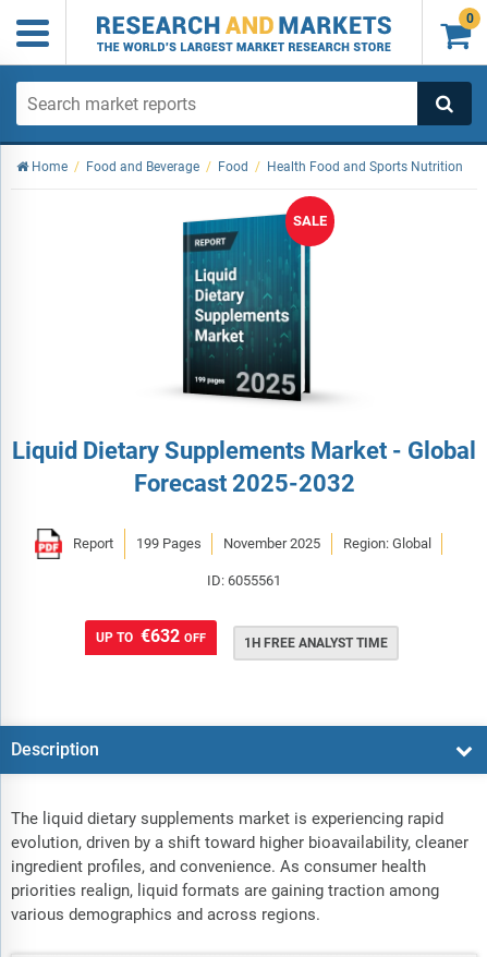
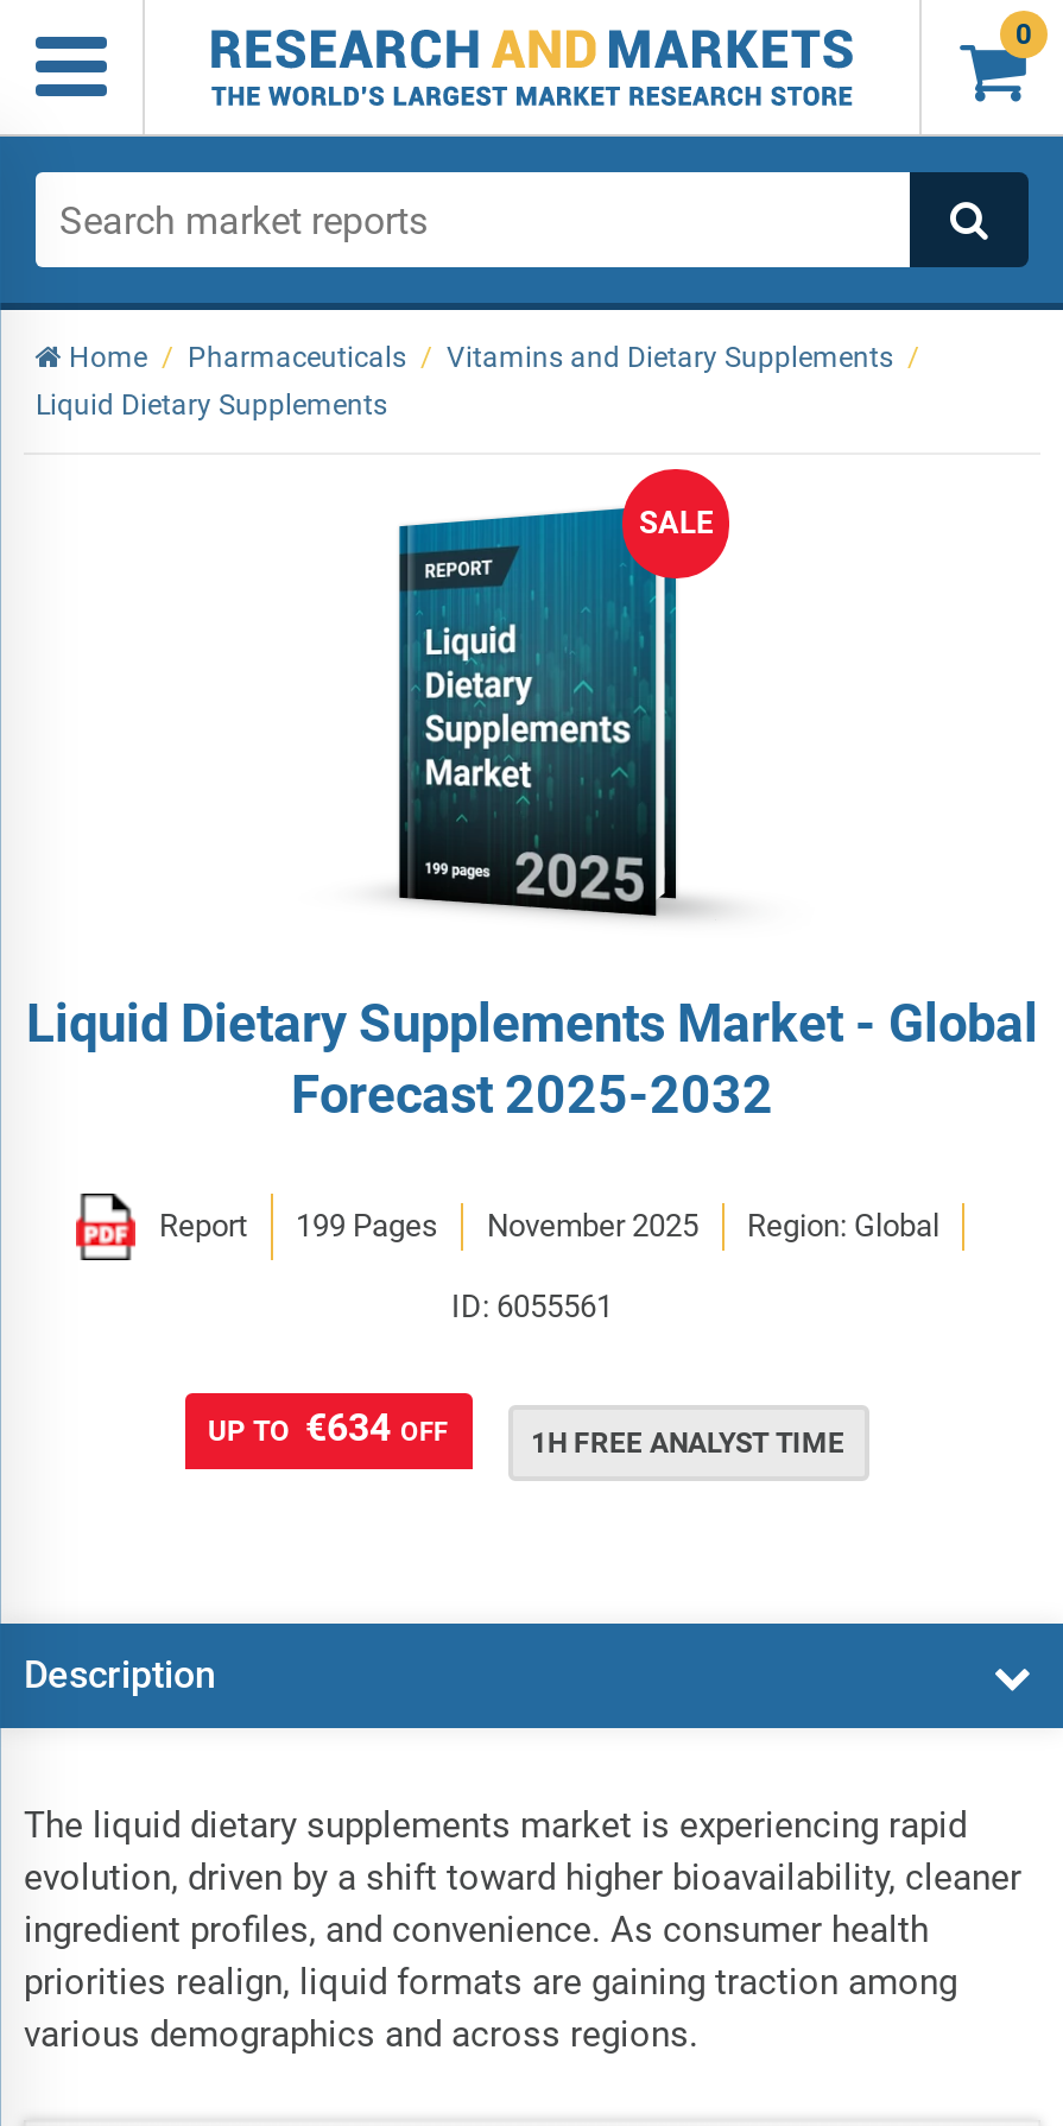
[28,159,463,174] Home / Food and Beverage / Food / Health Food and Sports Nutrition -> [36,341,919,422] Home / Pharmaceuticals / Vitamins and Dietary Supplements / | Liquid Dietary Supplements
[95,625,205,646] UP TO €632 OFF -> [208,1404,448,1449] UP TO €634 OFF

